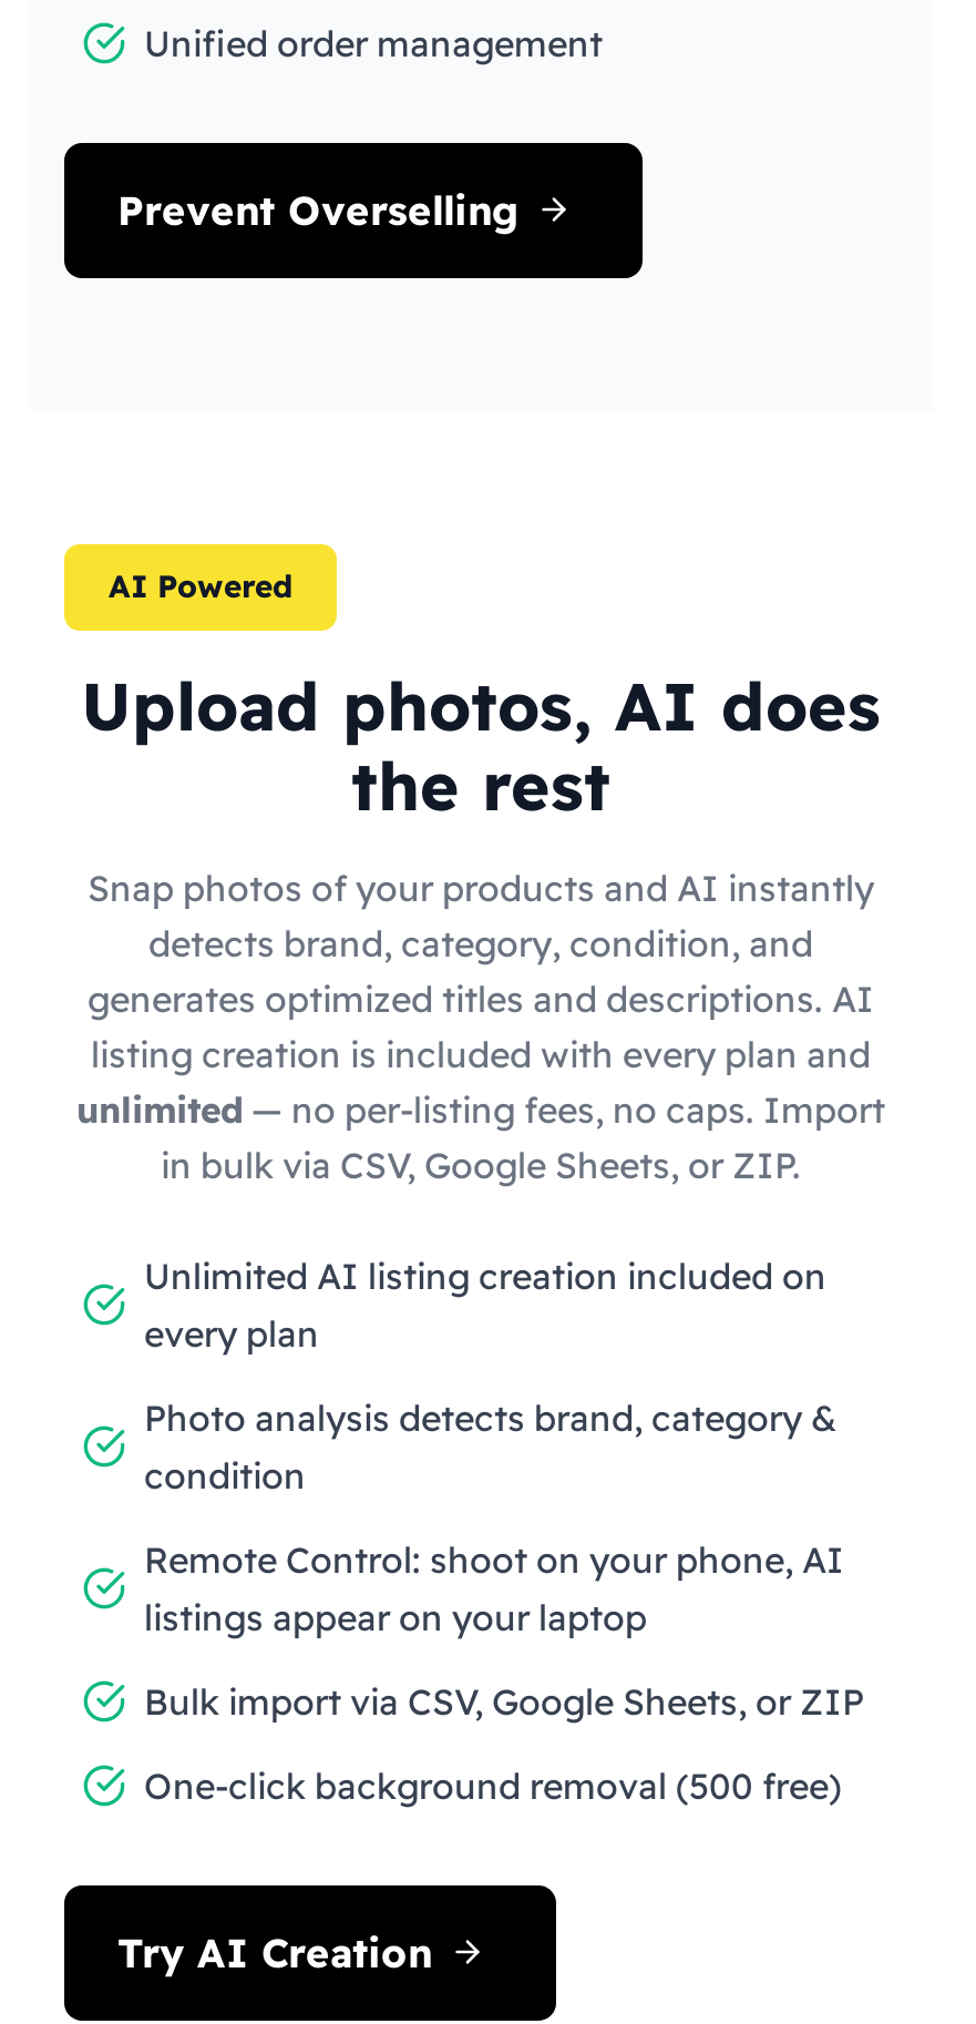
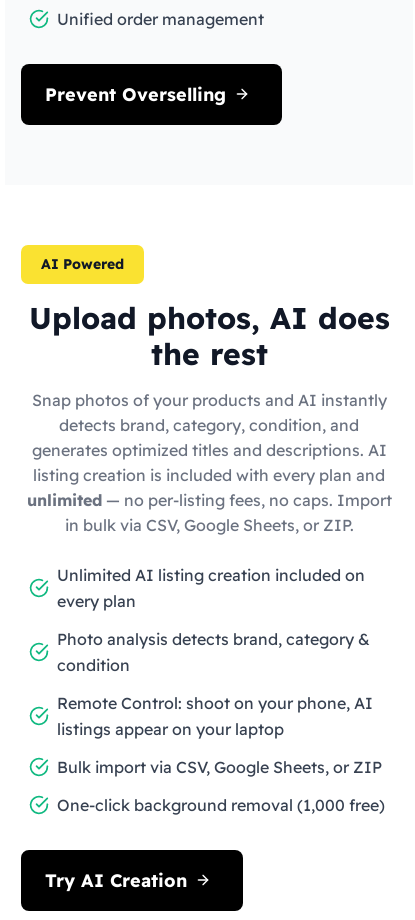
[144,1763,842,1808] One-click background removal (500 free) -> [57,795,385,815] One-click background removal (1,000 free)

